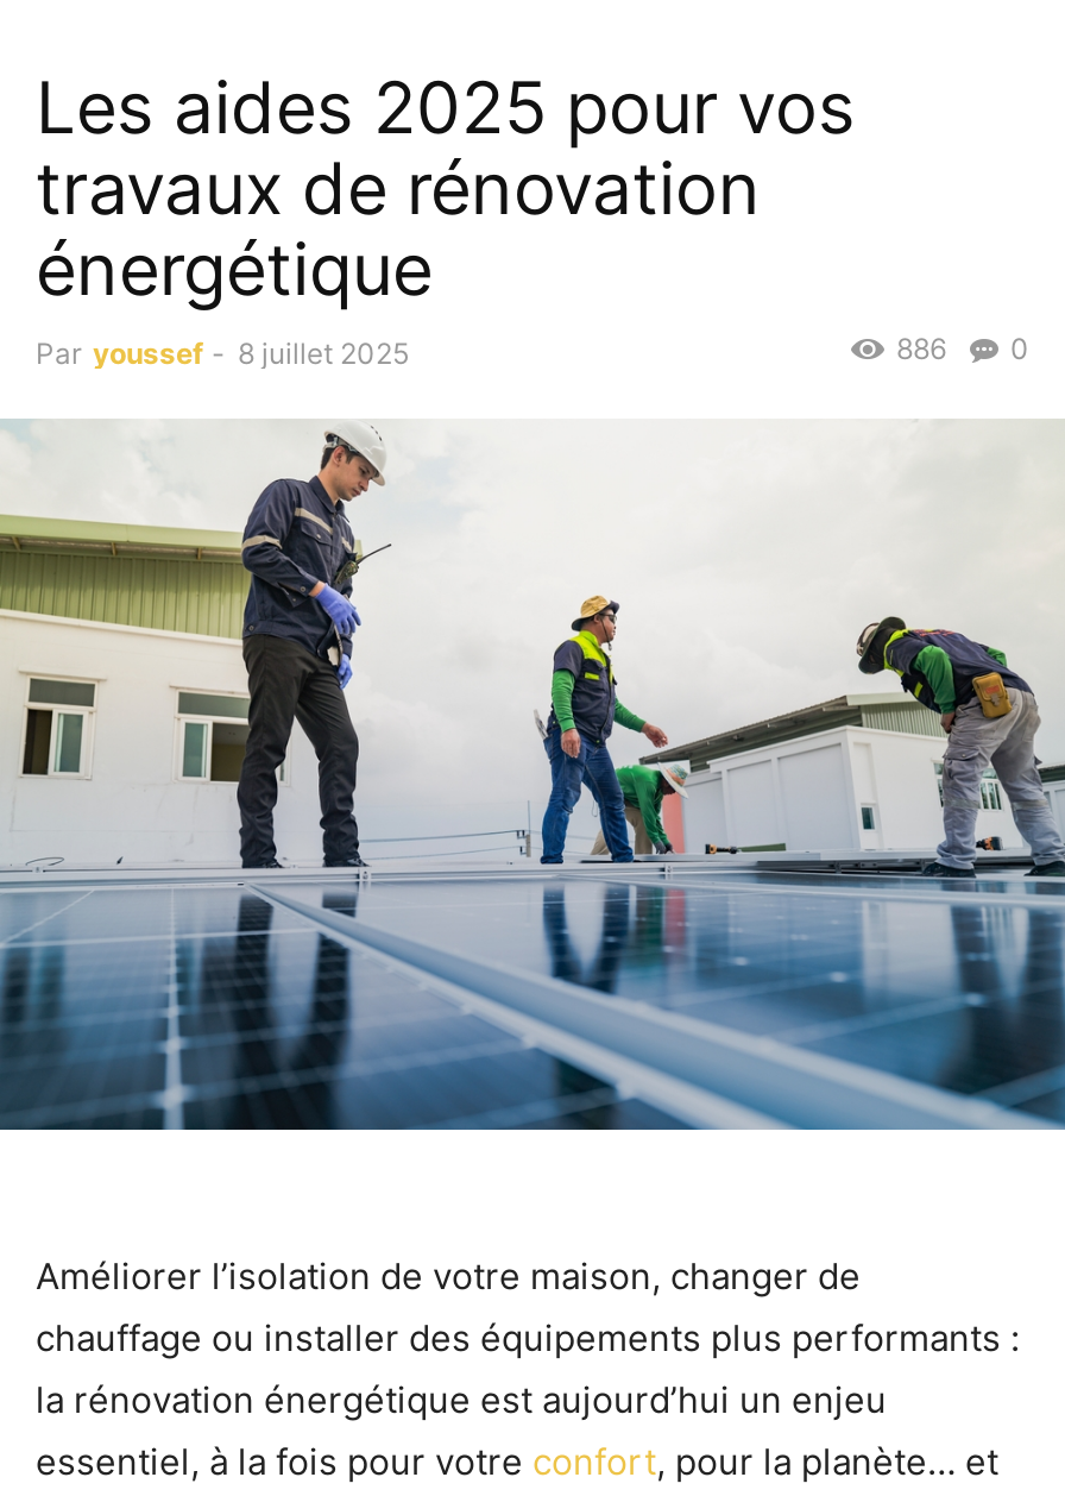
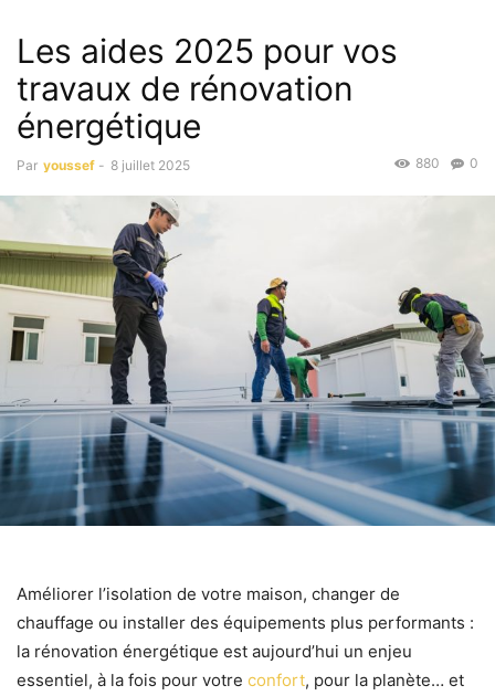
[896,331,1029,366] 886 0 -> [415,155,478,171] 880 0

